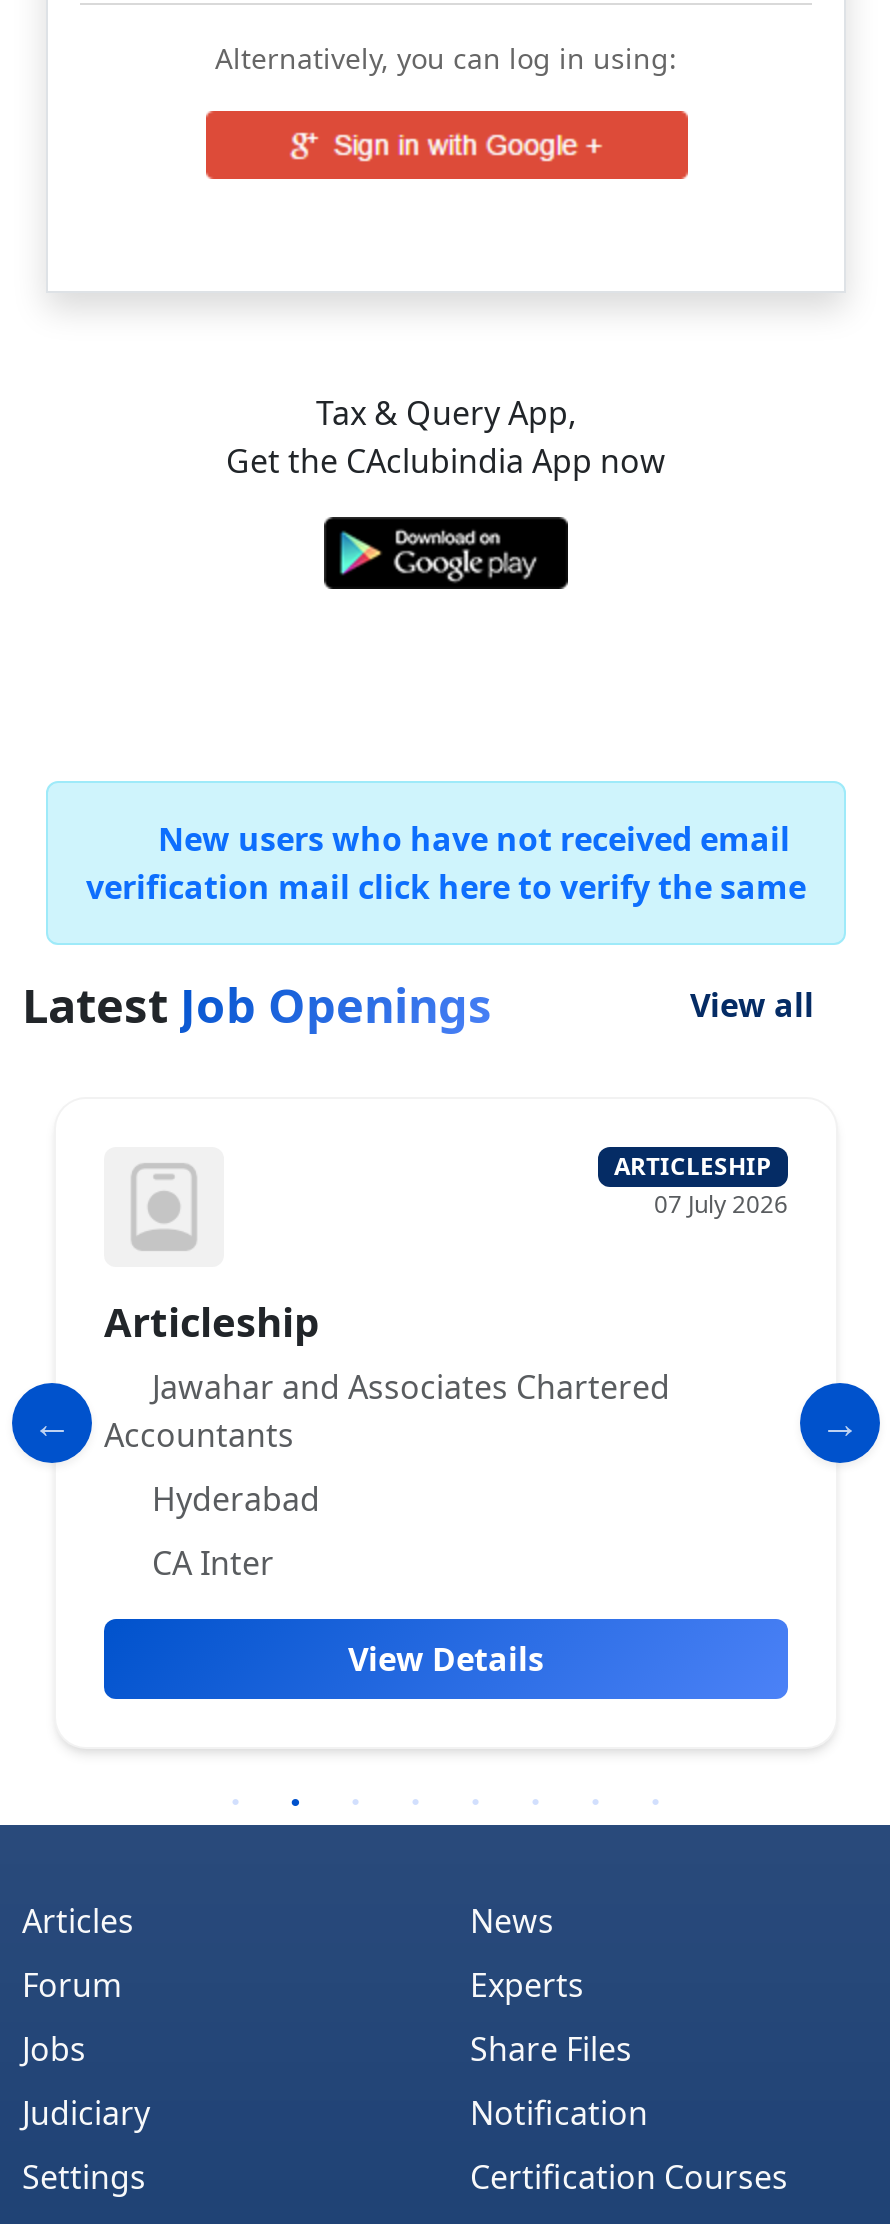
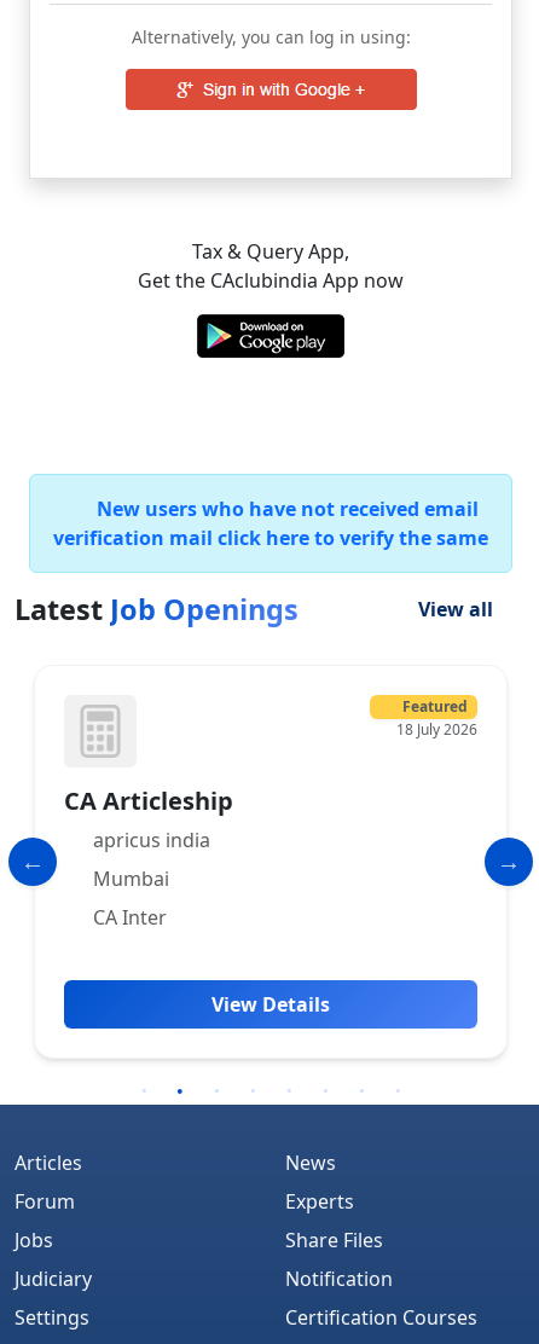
[614,1149,788,1221] ARTICLESHIP | 07 July 2026 -> [396,696,477,740] Featured | 18 July 2026
[104,1295,670,1457] Articleship | Jawahar and Associates Chartered | Accountants -> [64,784,233,853] CA Articleship | apricus india
[152,1477,320,1521] Hyderabad -> [93,865,169,892] Mumbai
moved [152,1541,274,1585] -> [93,904,167,931]: CA Inter

